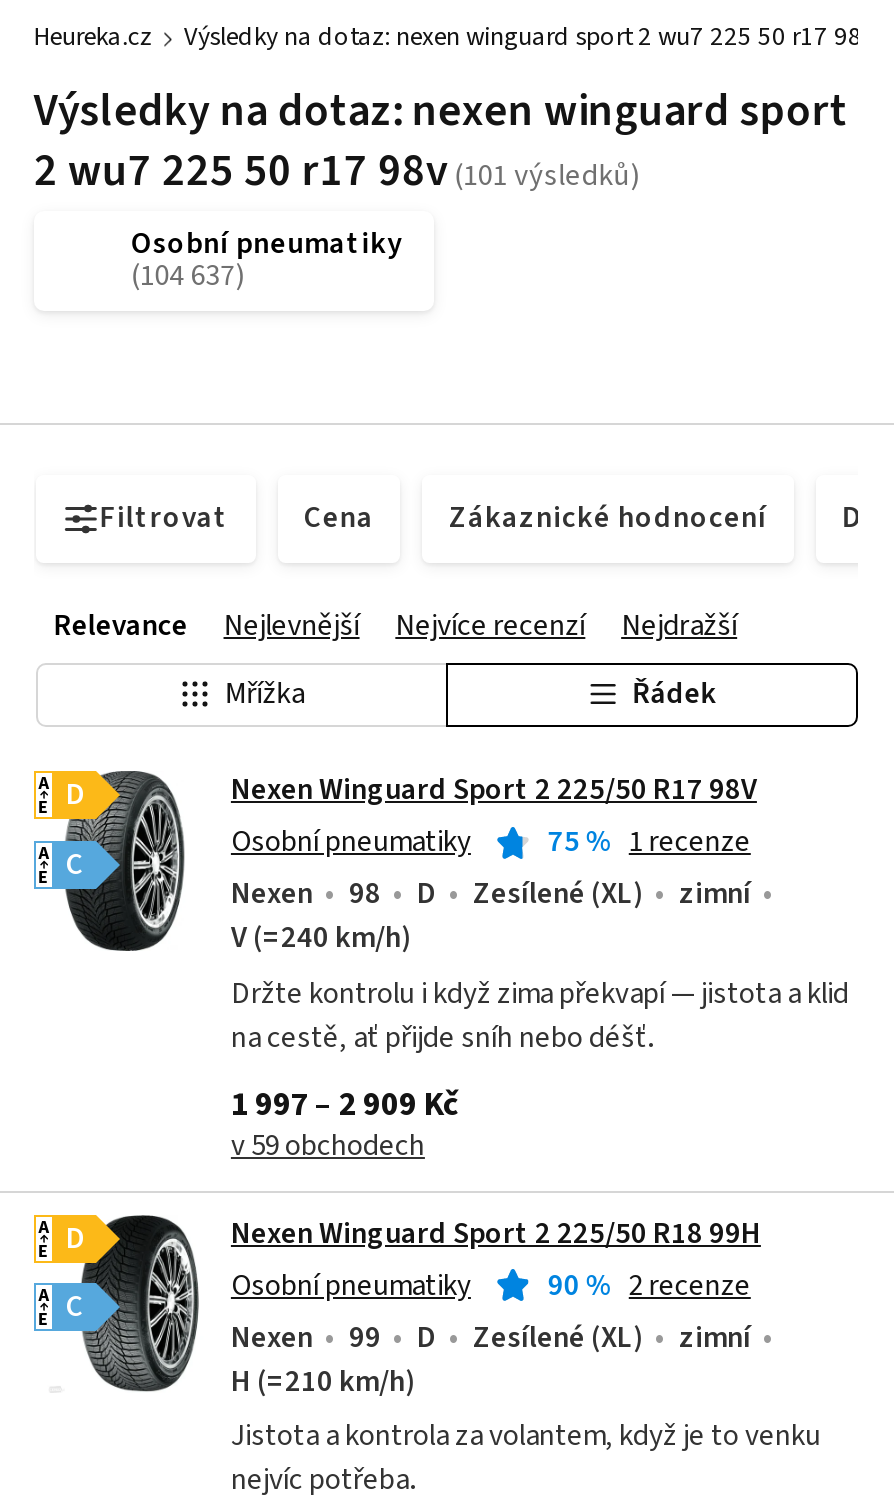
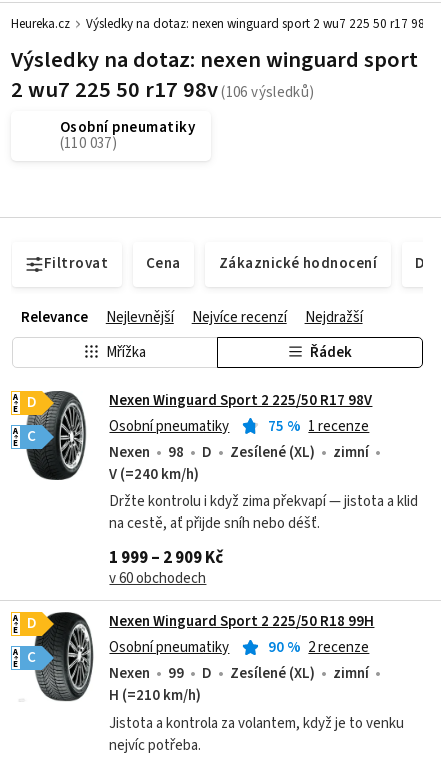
[231,1081,459,1129] 1 997 – 2 909 Kč -> [109,546,223,570] 1 999 – 2 909 Kč
[231,1125,425,1167] v 59 obchodech -> [109,568,206,589] v 60 obchodech

